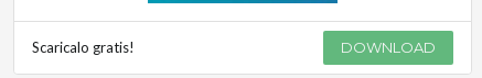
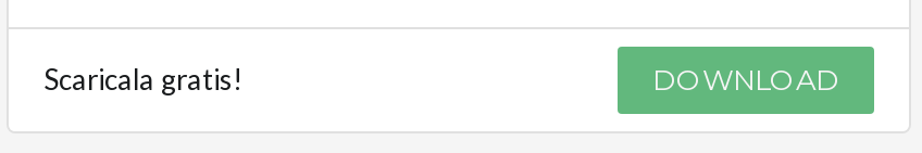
[32,38,135,56] Scaricalo gratis! -> [43,63,244,97] Scaricala gratis!

